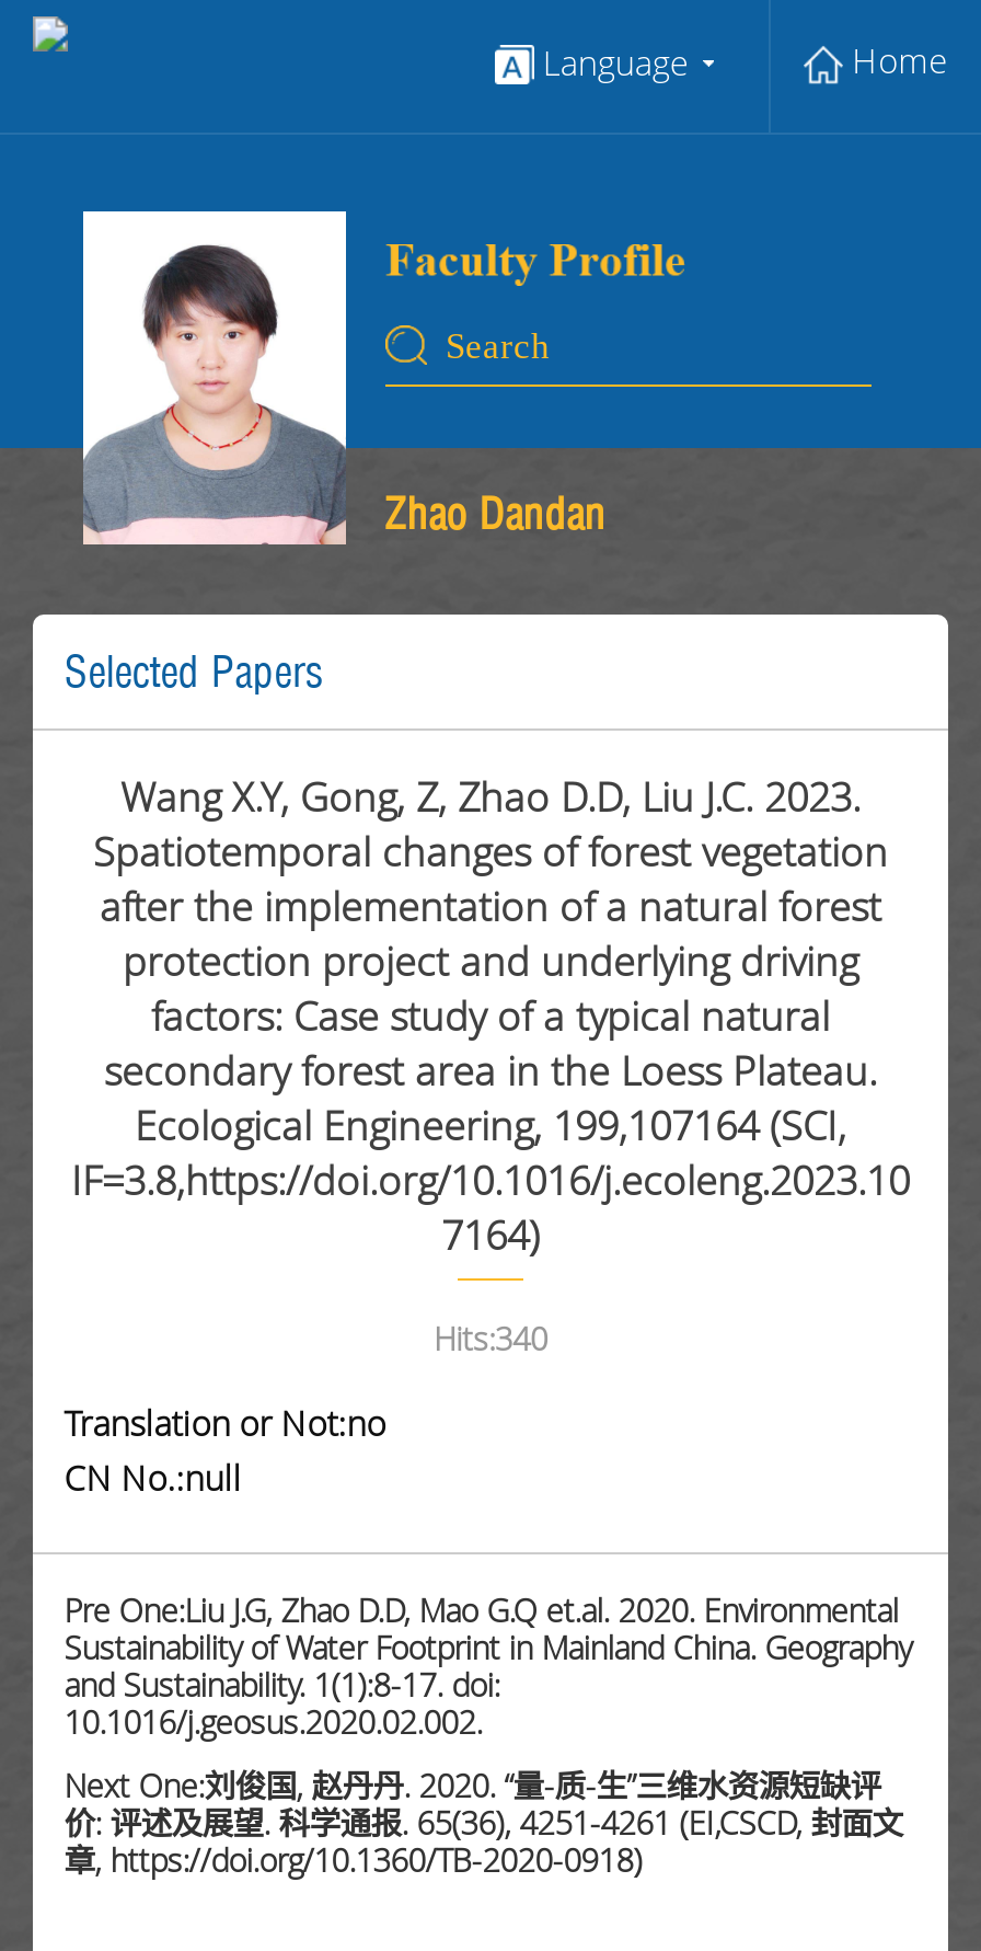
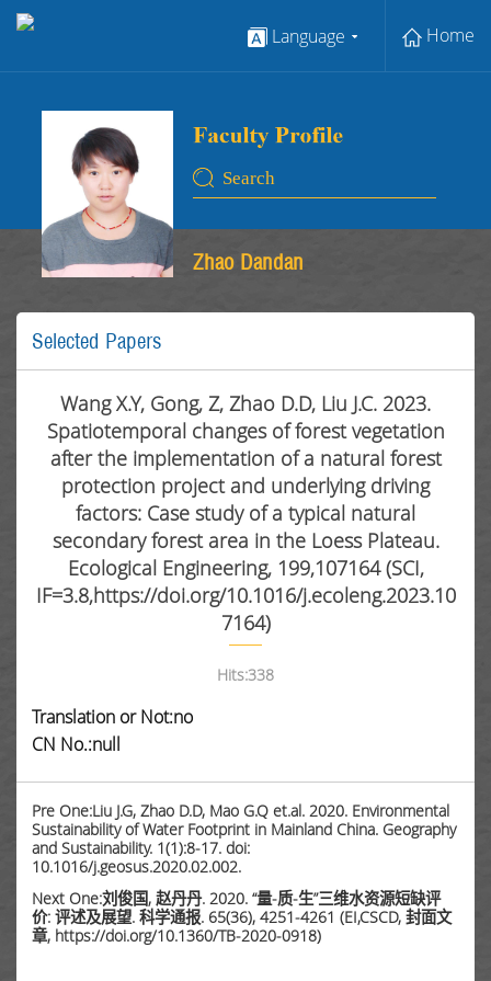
[434,1318,547,1359] Hits:340 -> [217,664,274,685] Hits:338

